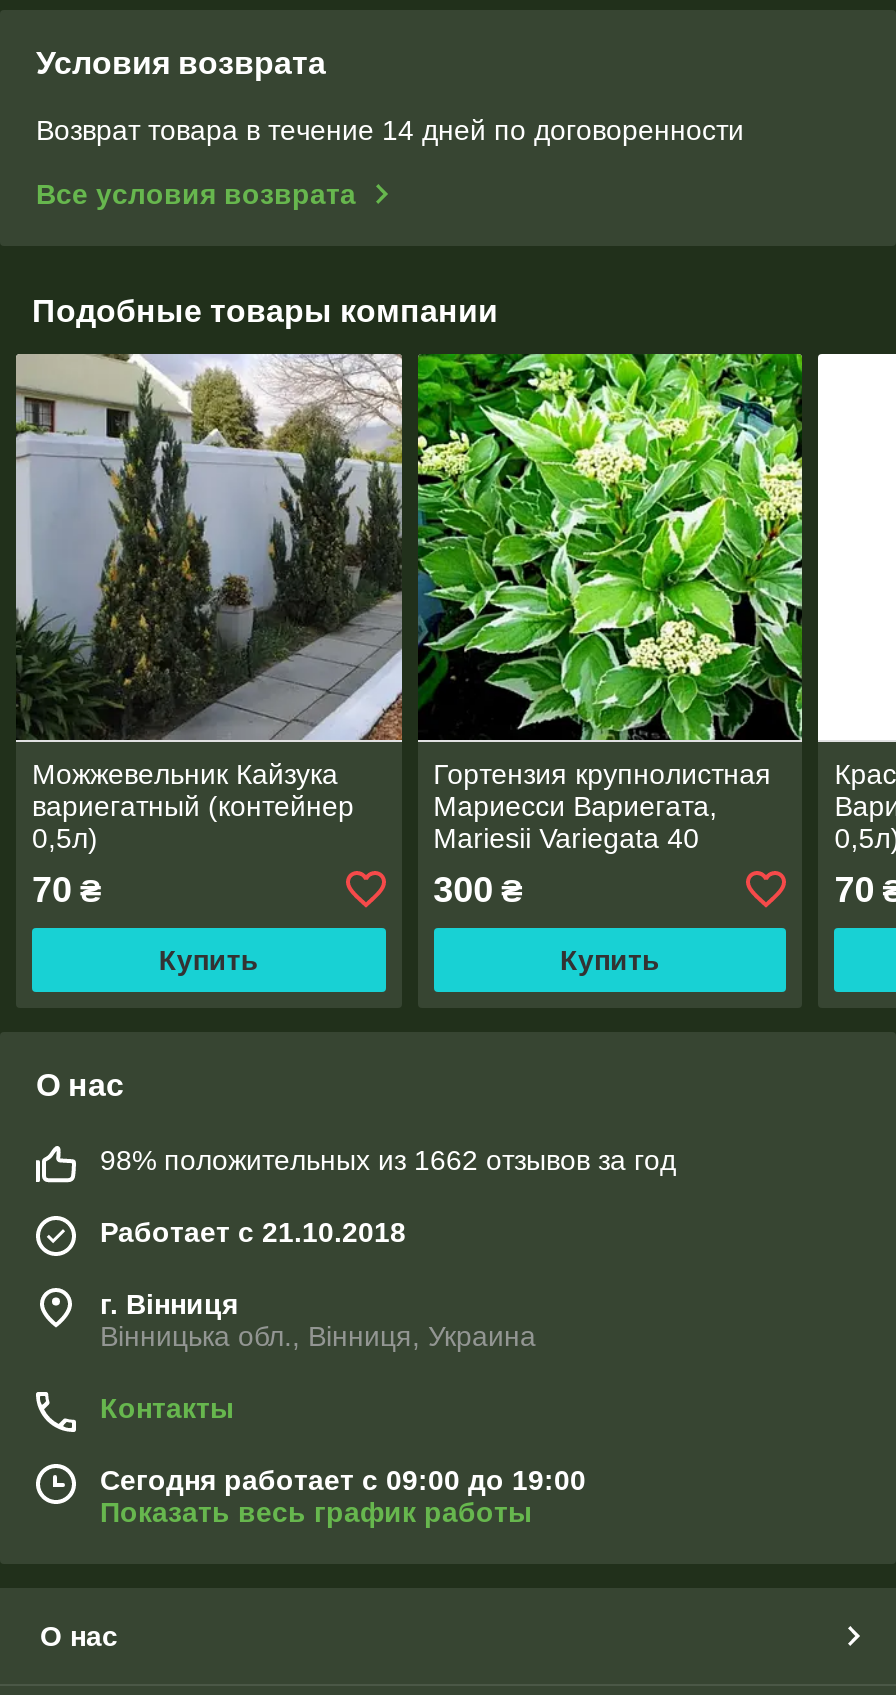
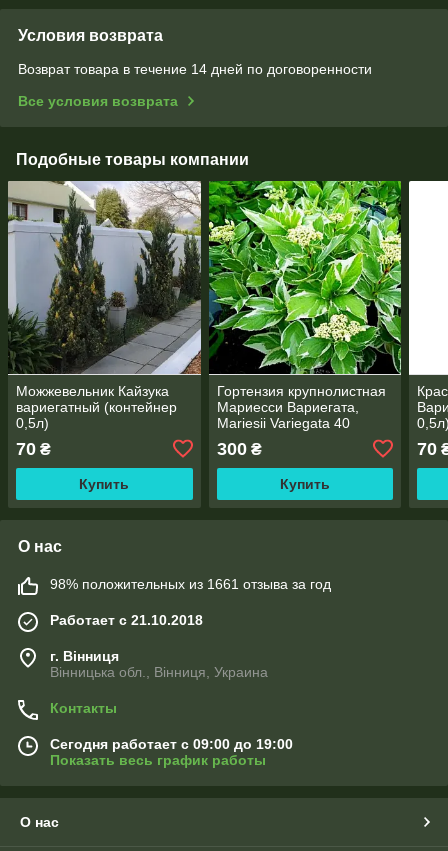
[100,1144,676,1176] 98% положительных из 1662 отзывов за год -> [50,576,331,592] 98% положительных из 1661 отзыва за год

